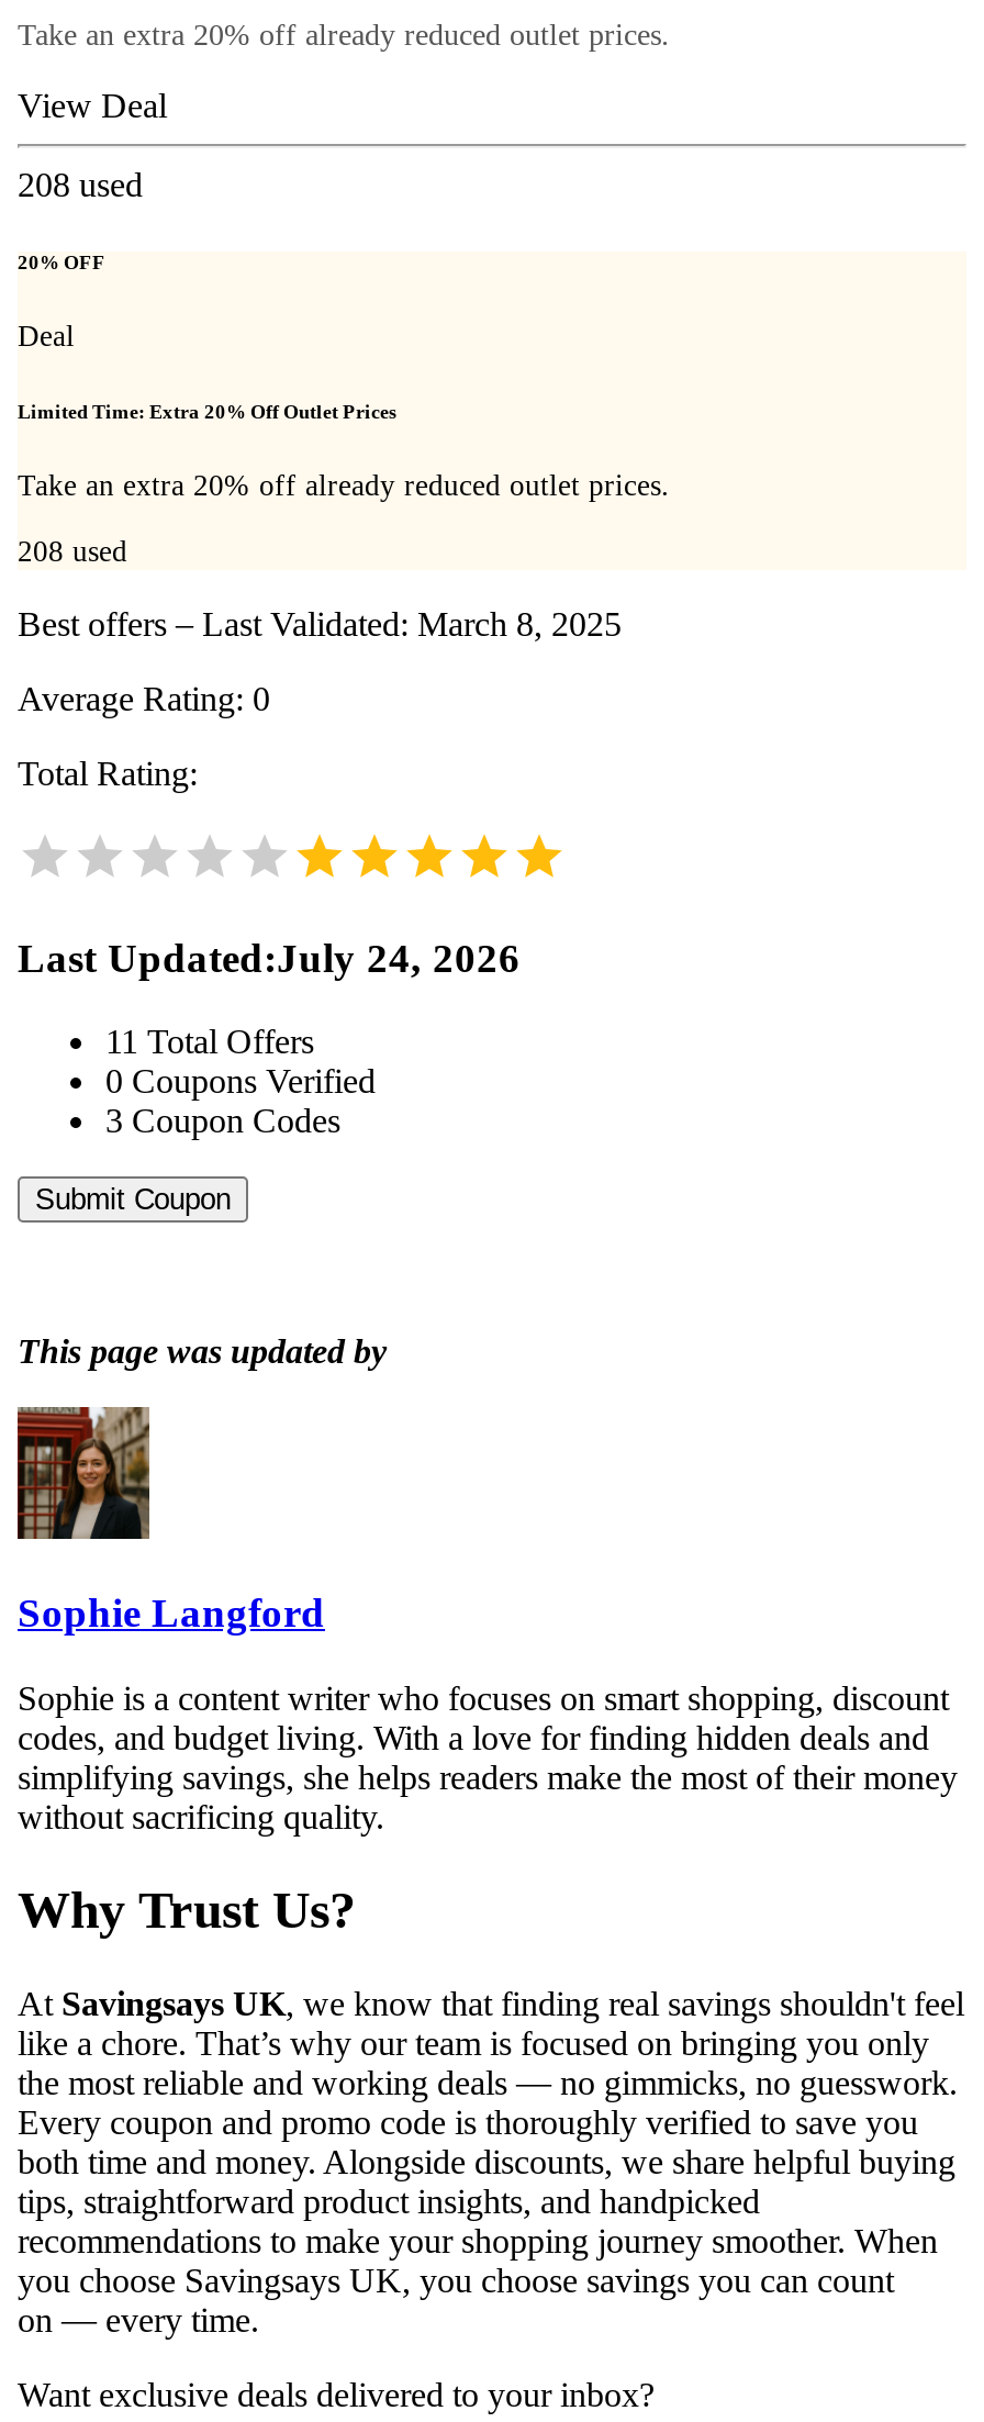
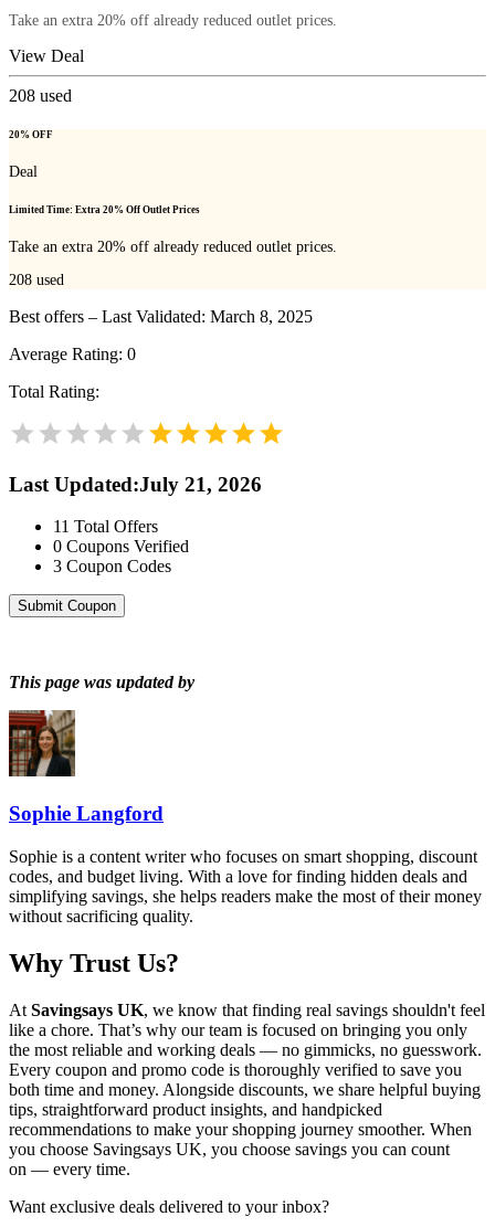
[18,934,521,980] Last Updated:July 24, 2026 -> [9,472,262,496] Last Updated:July 21, 2026

